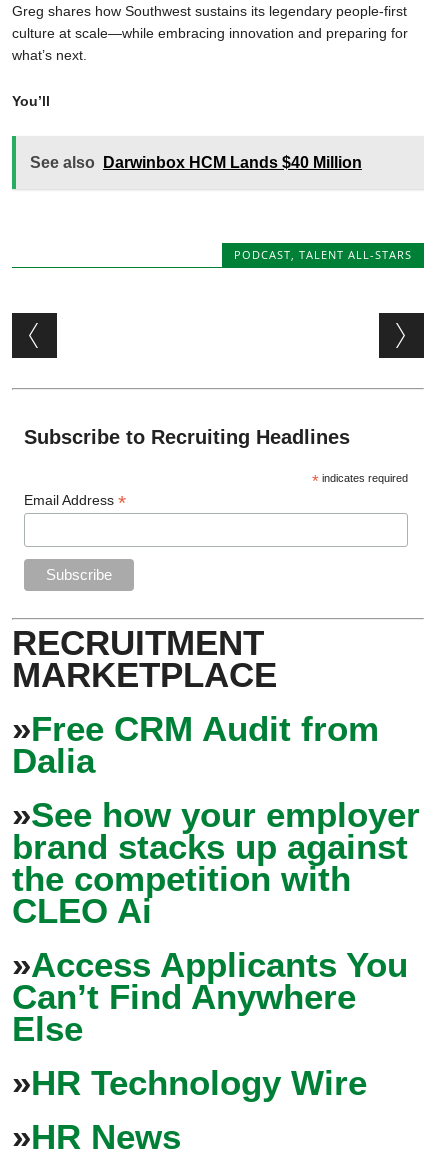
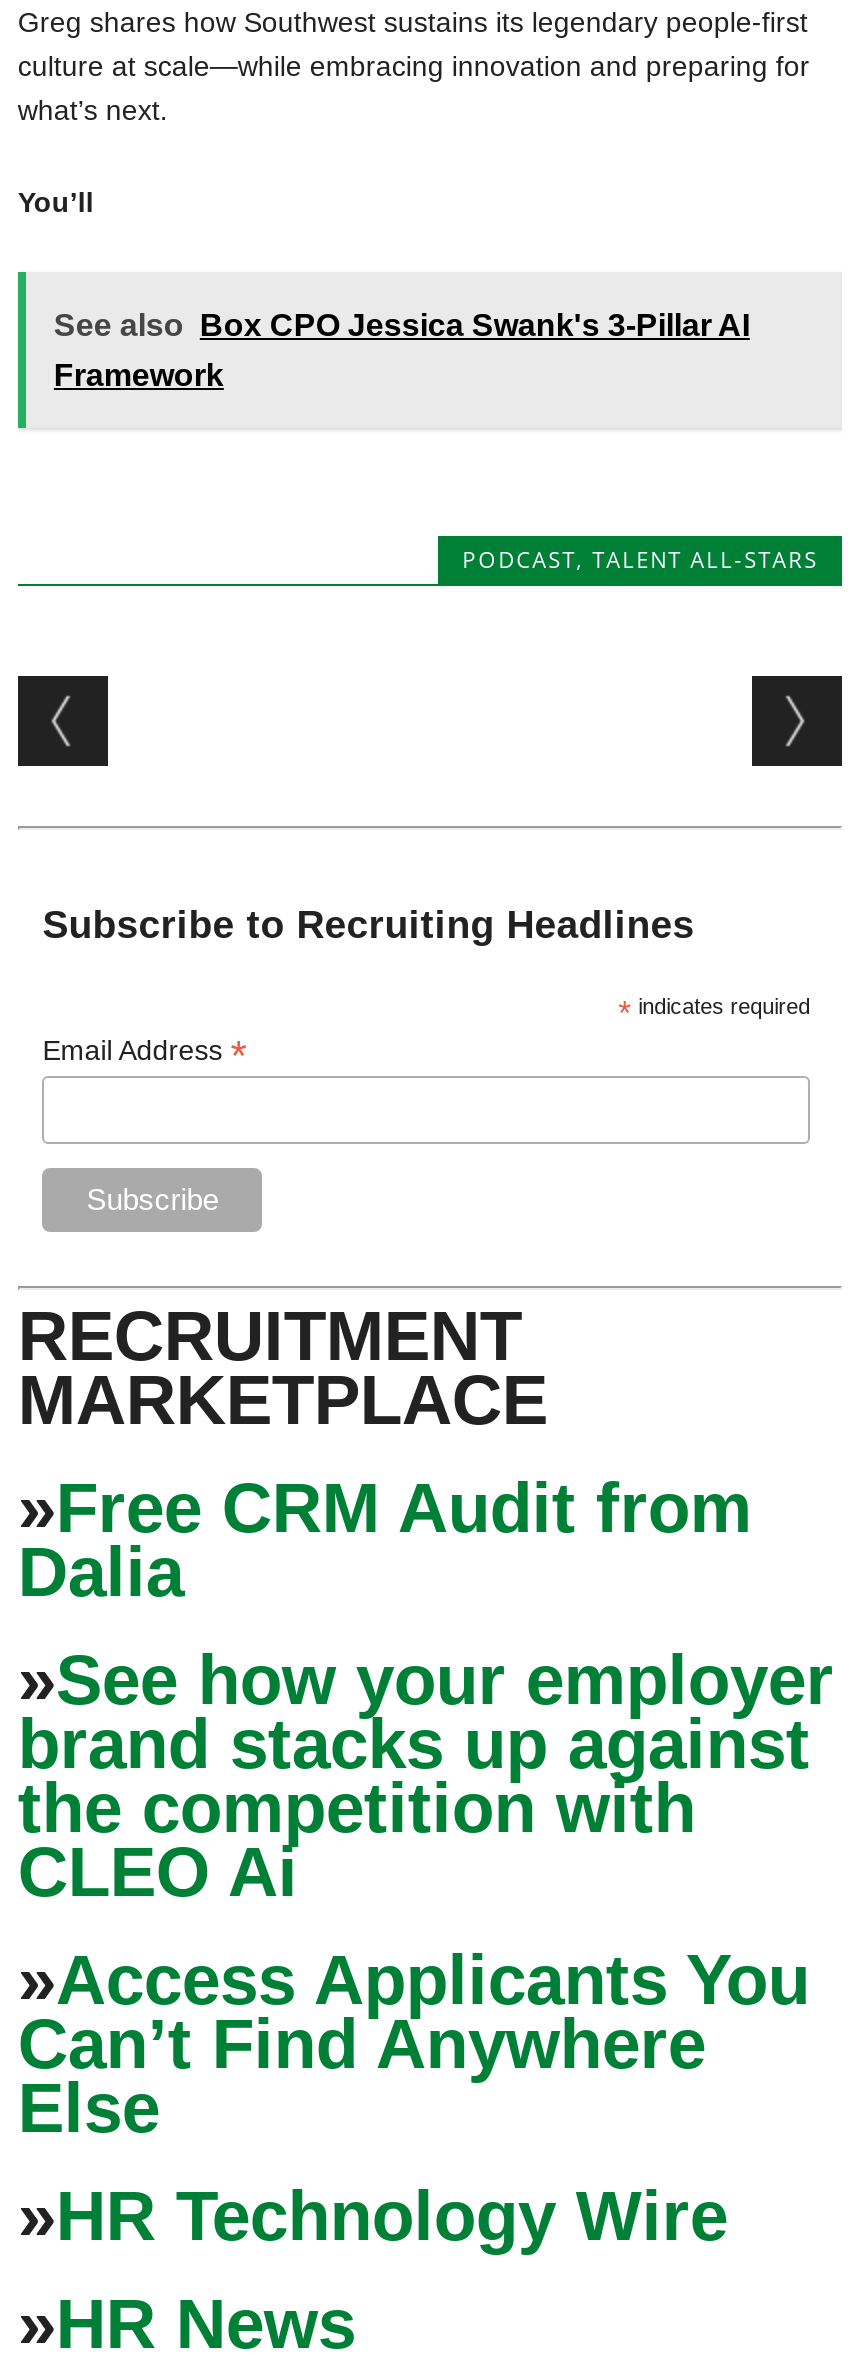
[30,154,362,171] See also Darwinbox HCM Lands $40 Million -> [54,308,750,392] See also Box CPO Jessica Swank's 3-Pillar AI | Framework

